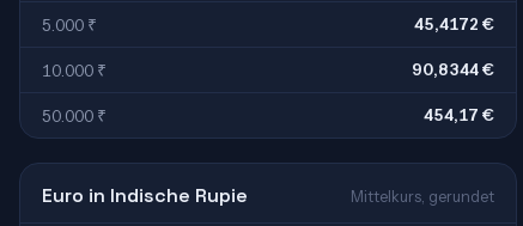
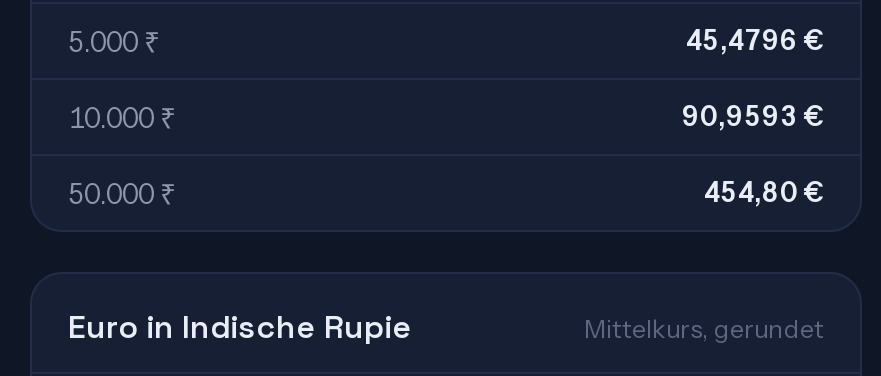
[414,13,494,35] 45,4172 € -> [686,22,824,58] 45,4796 €
[412,59,494,80] 90,8344 € -> [682,98,824,134] 90,9593 €
[424,104,494,126] 454,17 € -> [704,174,824,210] 454,80 €

